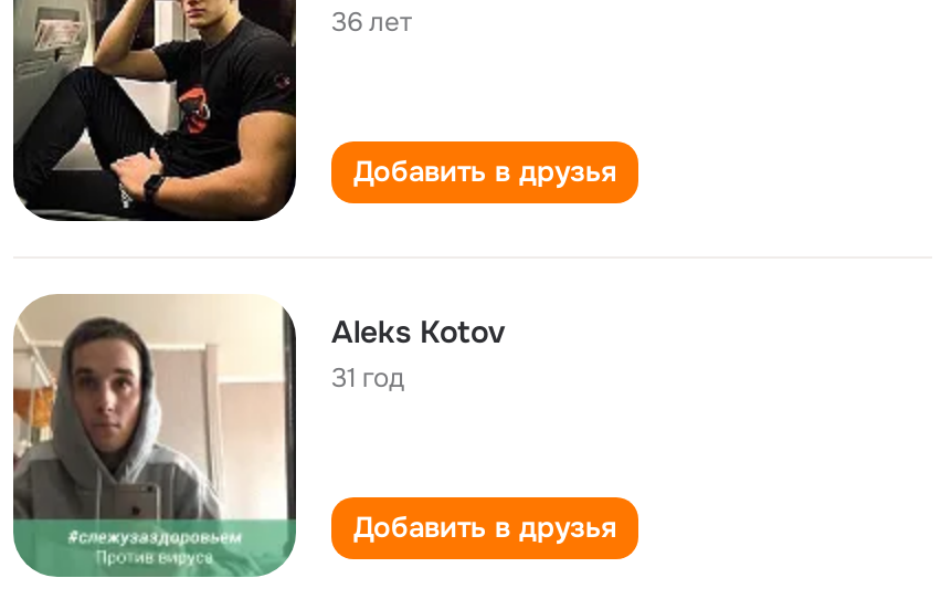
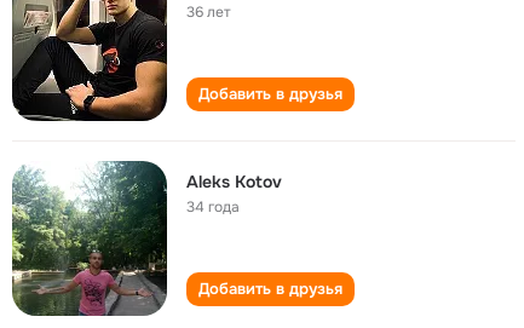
[11,292,404,579] [image] | 31 год -> [11,160,240,317] [image] | 34 года

